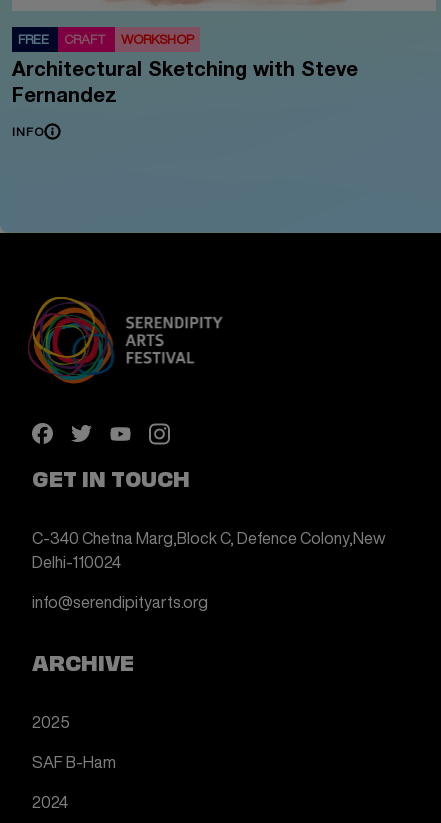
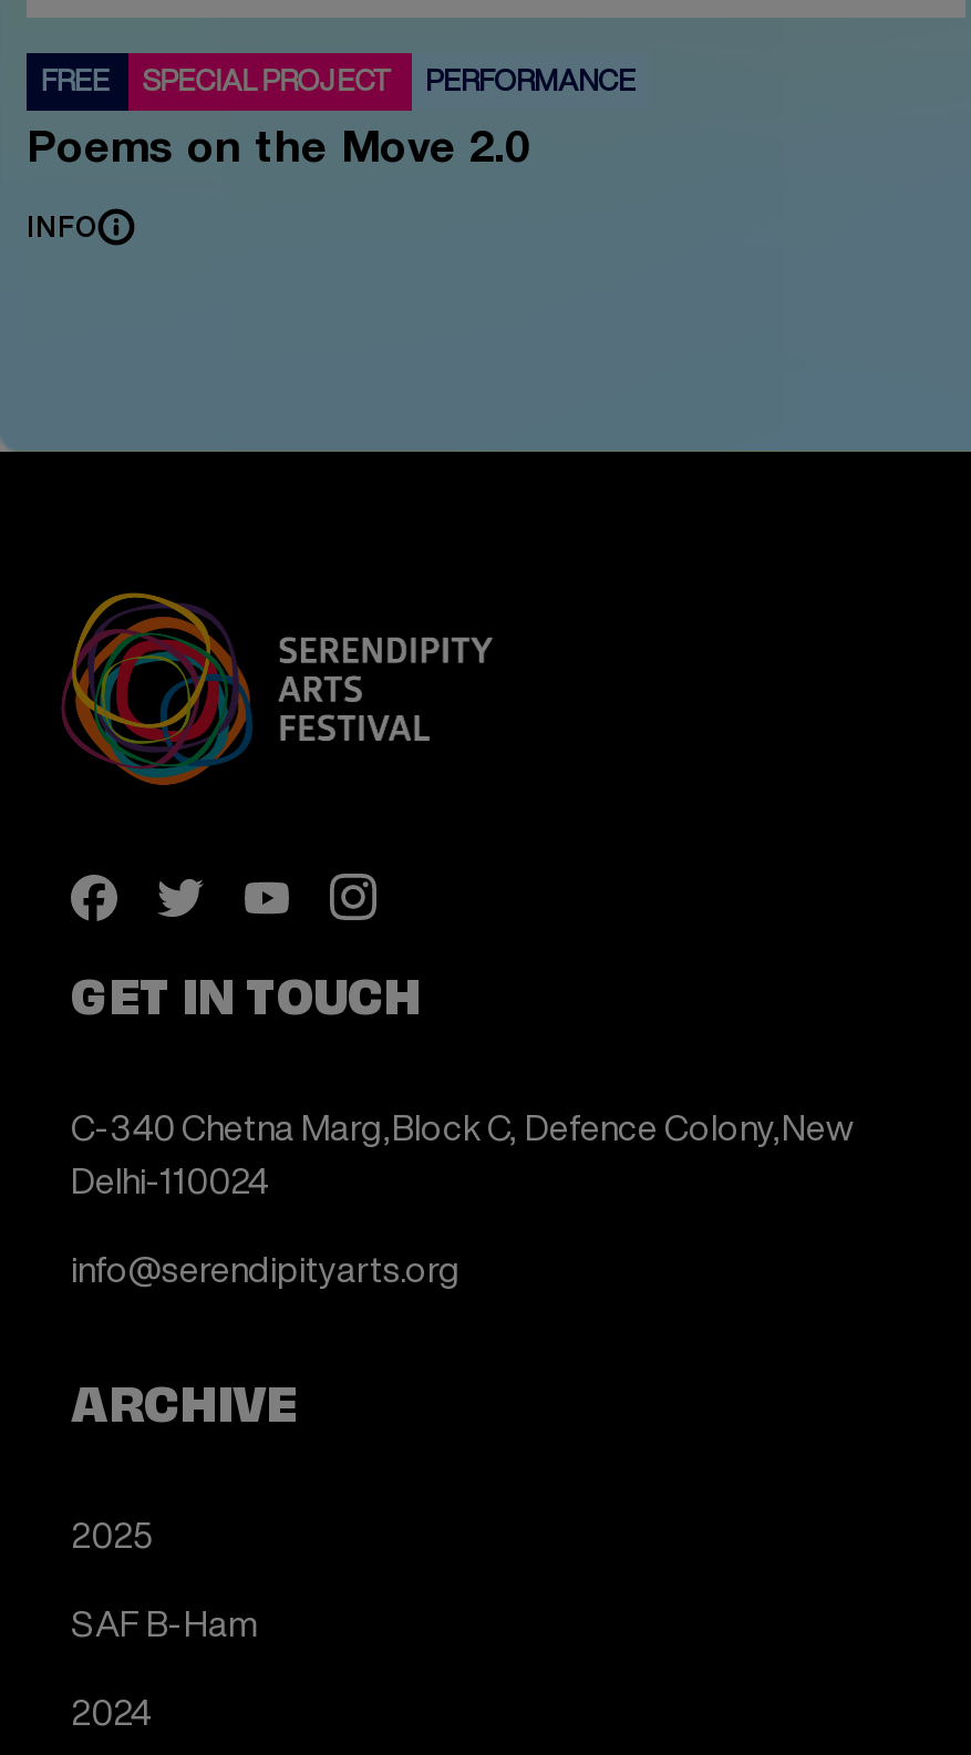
[64,30,194,49] CRAFT | WORKSHOP -> [142,61,636,103] SPECIAL PROJECT | PERFORMANCE
[12,62,358,106] Architectural Sketching with Steve | Fernandez -> [27,132,529,172] Poems on the Move 2.0

